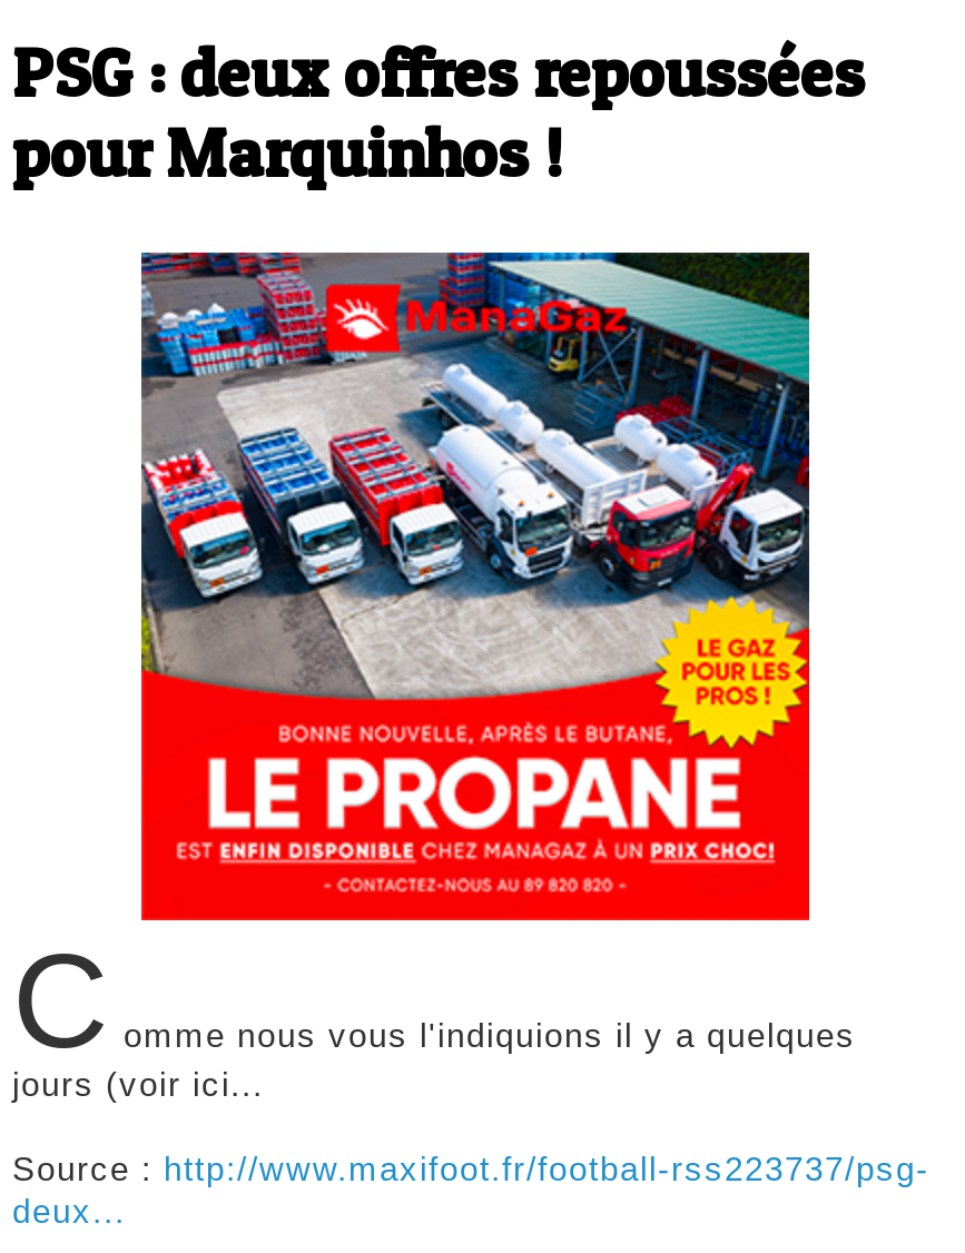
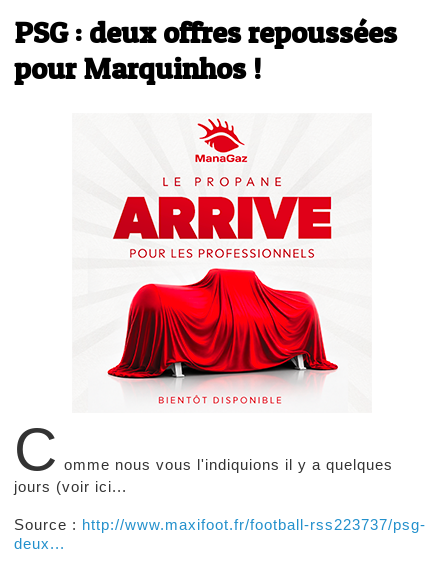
[139,250,811,923] [image] -> [72,113,372,413] [image]

